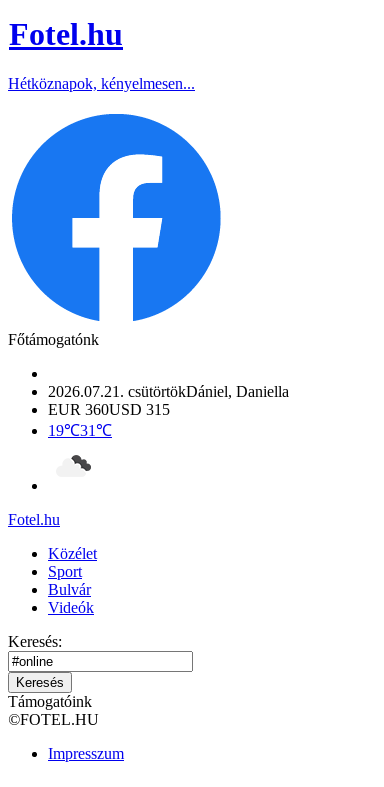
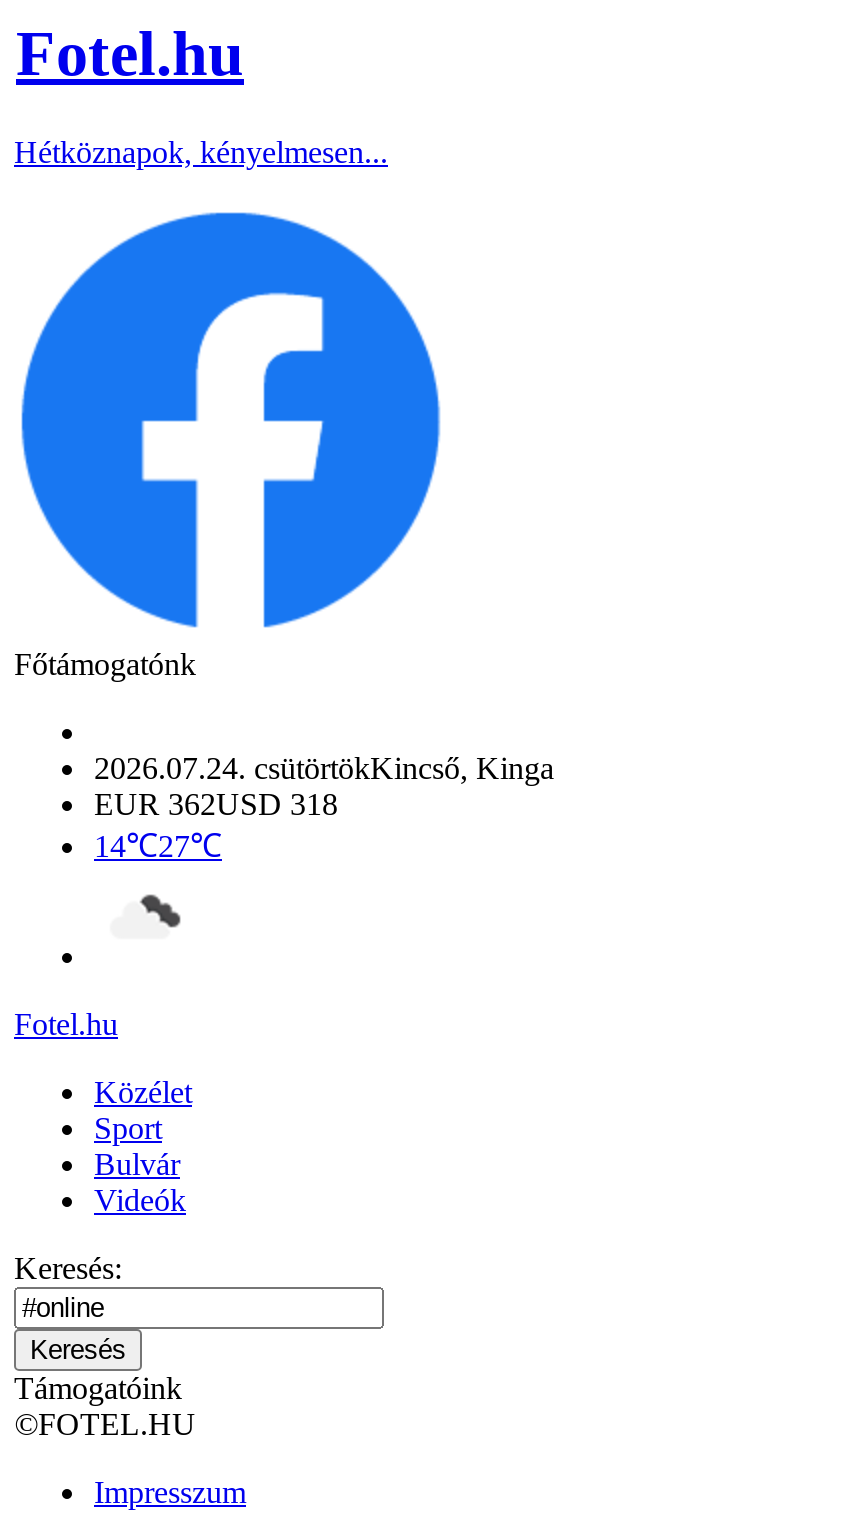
[48,383,289,400] 2026.07.21. csütörtökDániel, Daniella -> [94,751,554,785] 2026.07.24. csütörtökKincső, Kinga
[48,401,170,418] EUR 360USD 315 -> [94,787,338,821] EUR 362USD 318
[48,422,112,439] 19℃31℃ -> [94,829,222,863] 14℃27℃

